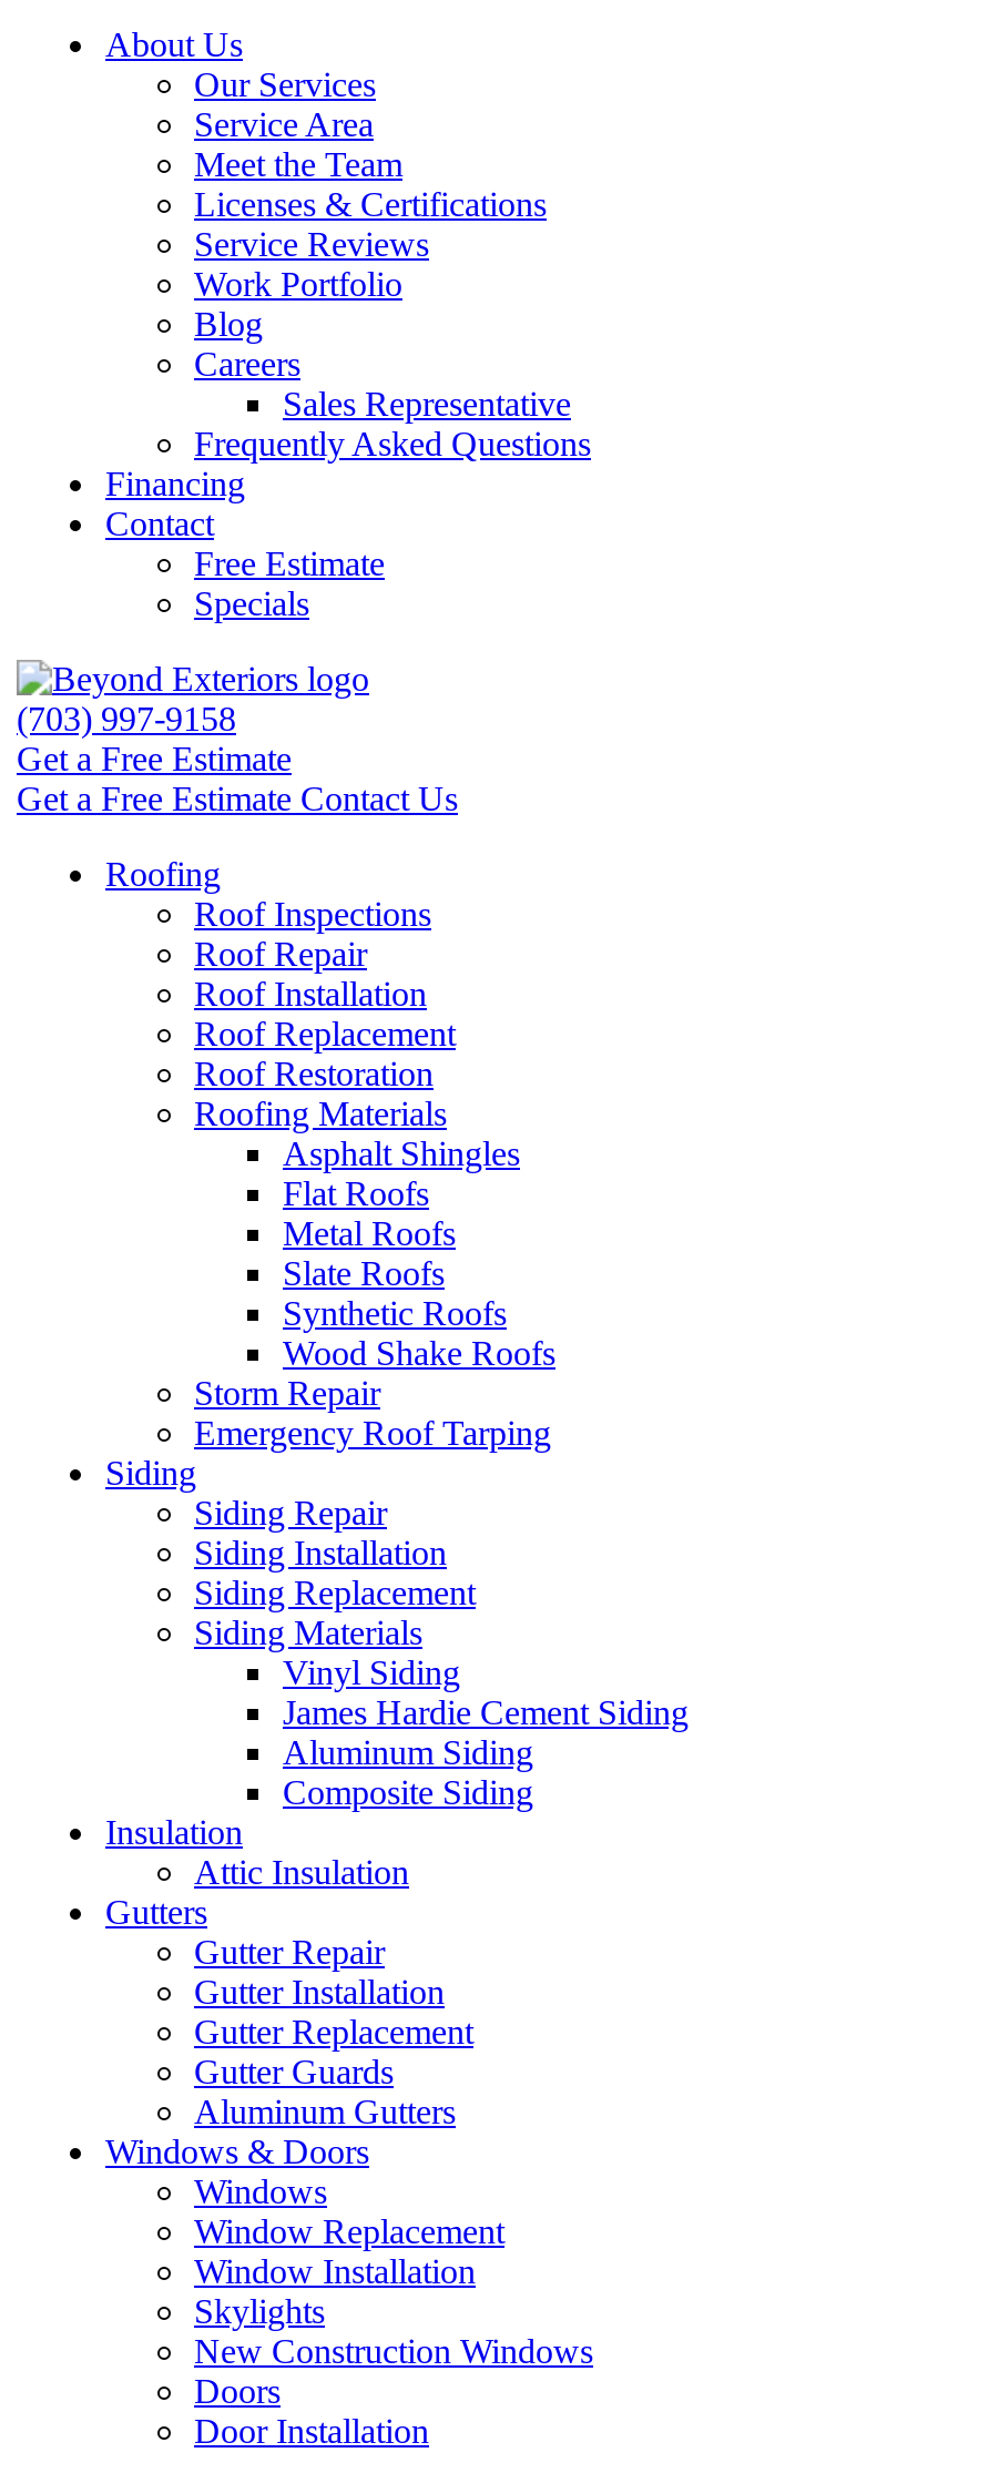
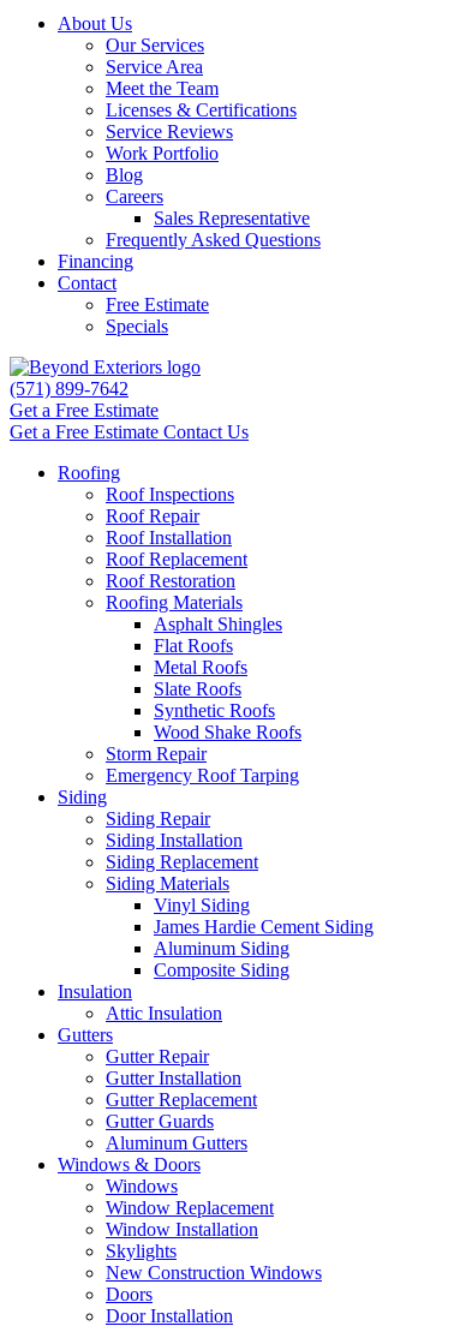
[17,700,236,737] (703) 997-9158 -> [10,378,129,399] (571) 899-7642

